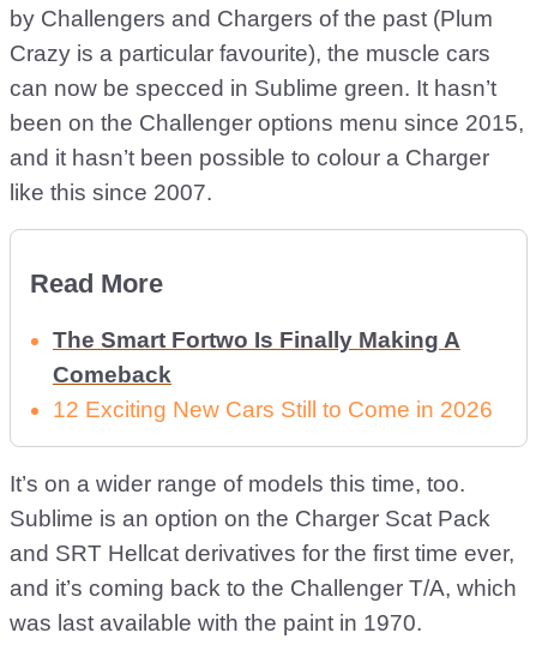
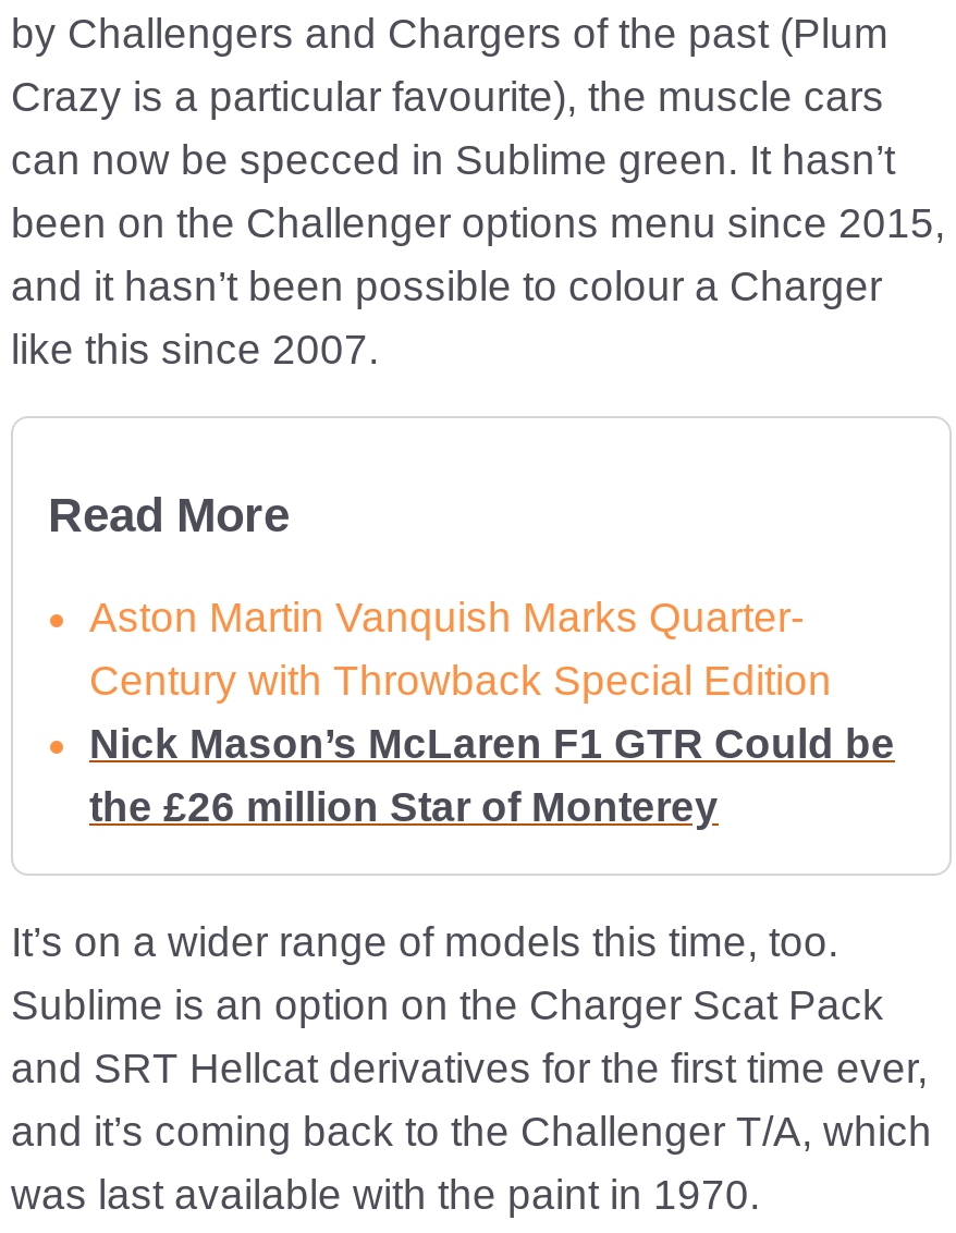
[53,328,493,422] The Smart Fortwo Is Finally Making A | Comeback | 12 Exciting New Cars Still to Come in 2026 -> [89,596,895,831] Aston Martin Vanquish Marks Quarter- | Century with Throwback Special Edition | Nick Mason’s McLaren F1 GTR Could be | the £26 million Star of Monterey

